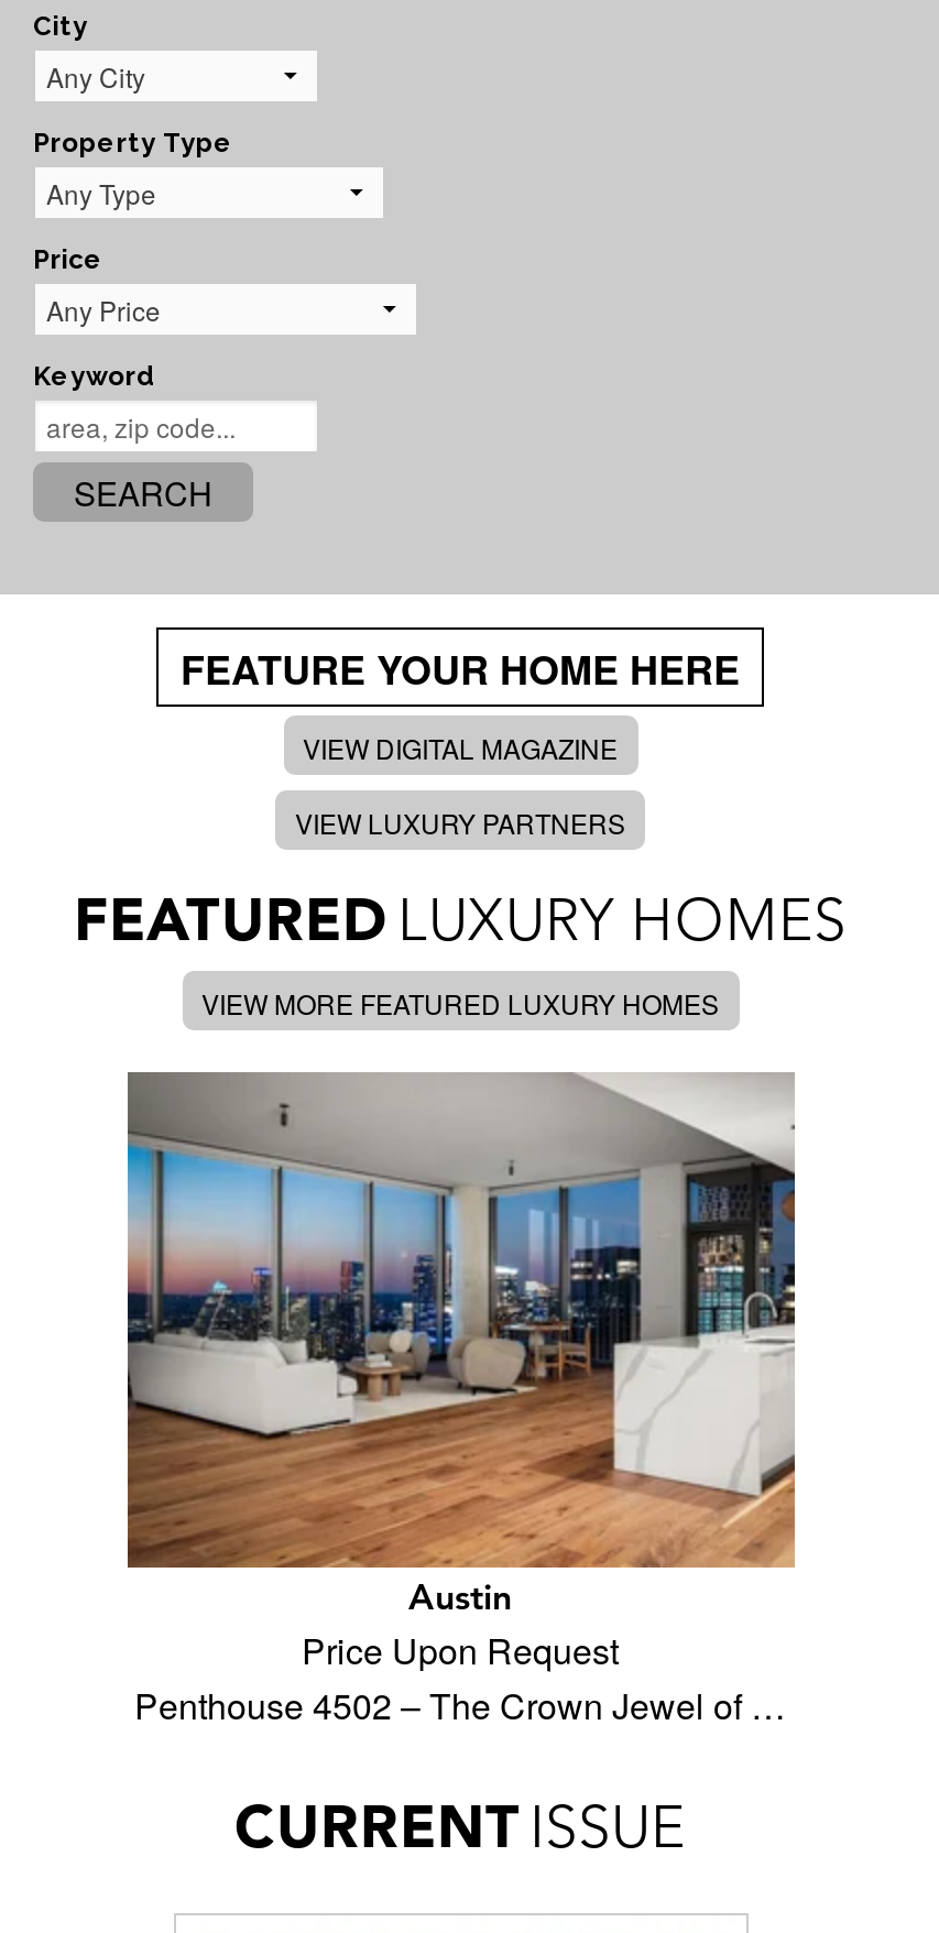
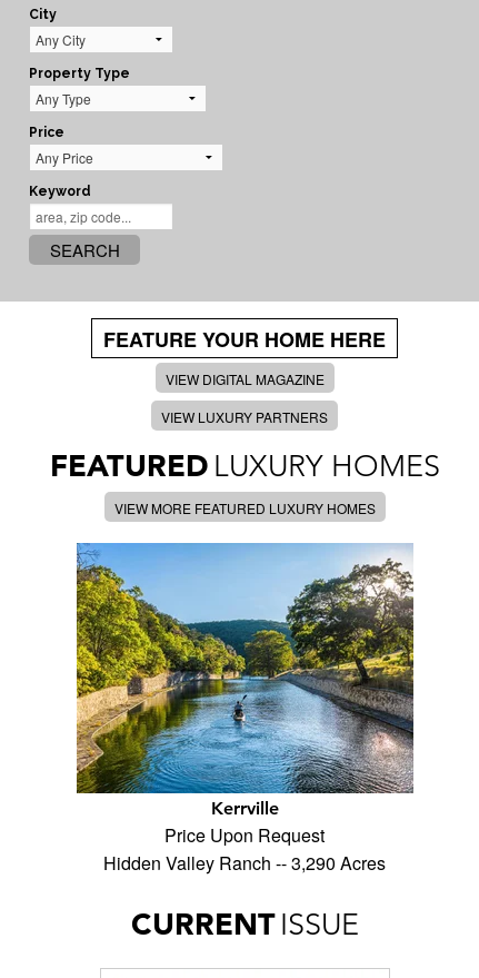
[125,1070,797,1618] [image] | Austin -> [76,542,415,819] [image] | Kerrville
[134,1680,786,1730] Penthouse 4502 – The Crown Jewel of … -> [103,850,386,876] Hidden Valley Ranch -- 3,290 Acres

